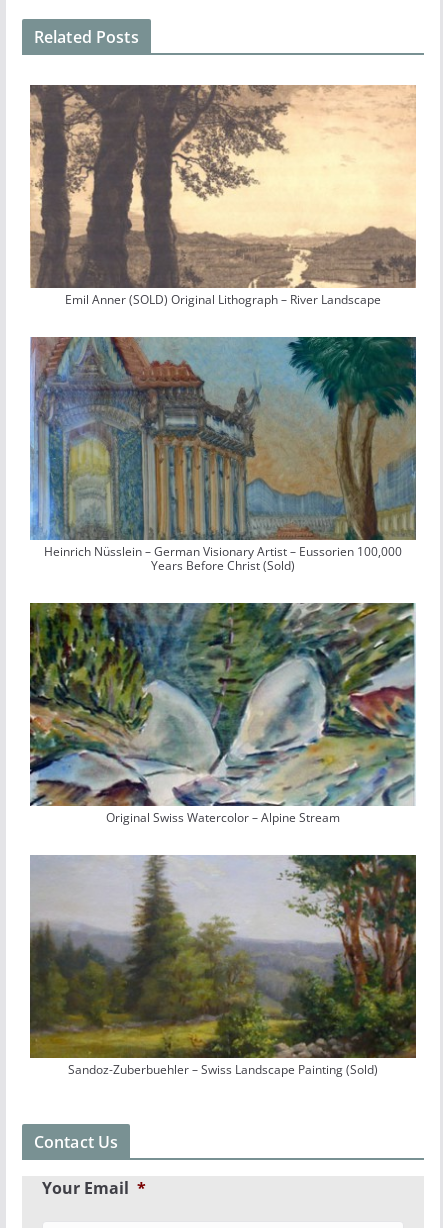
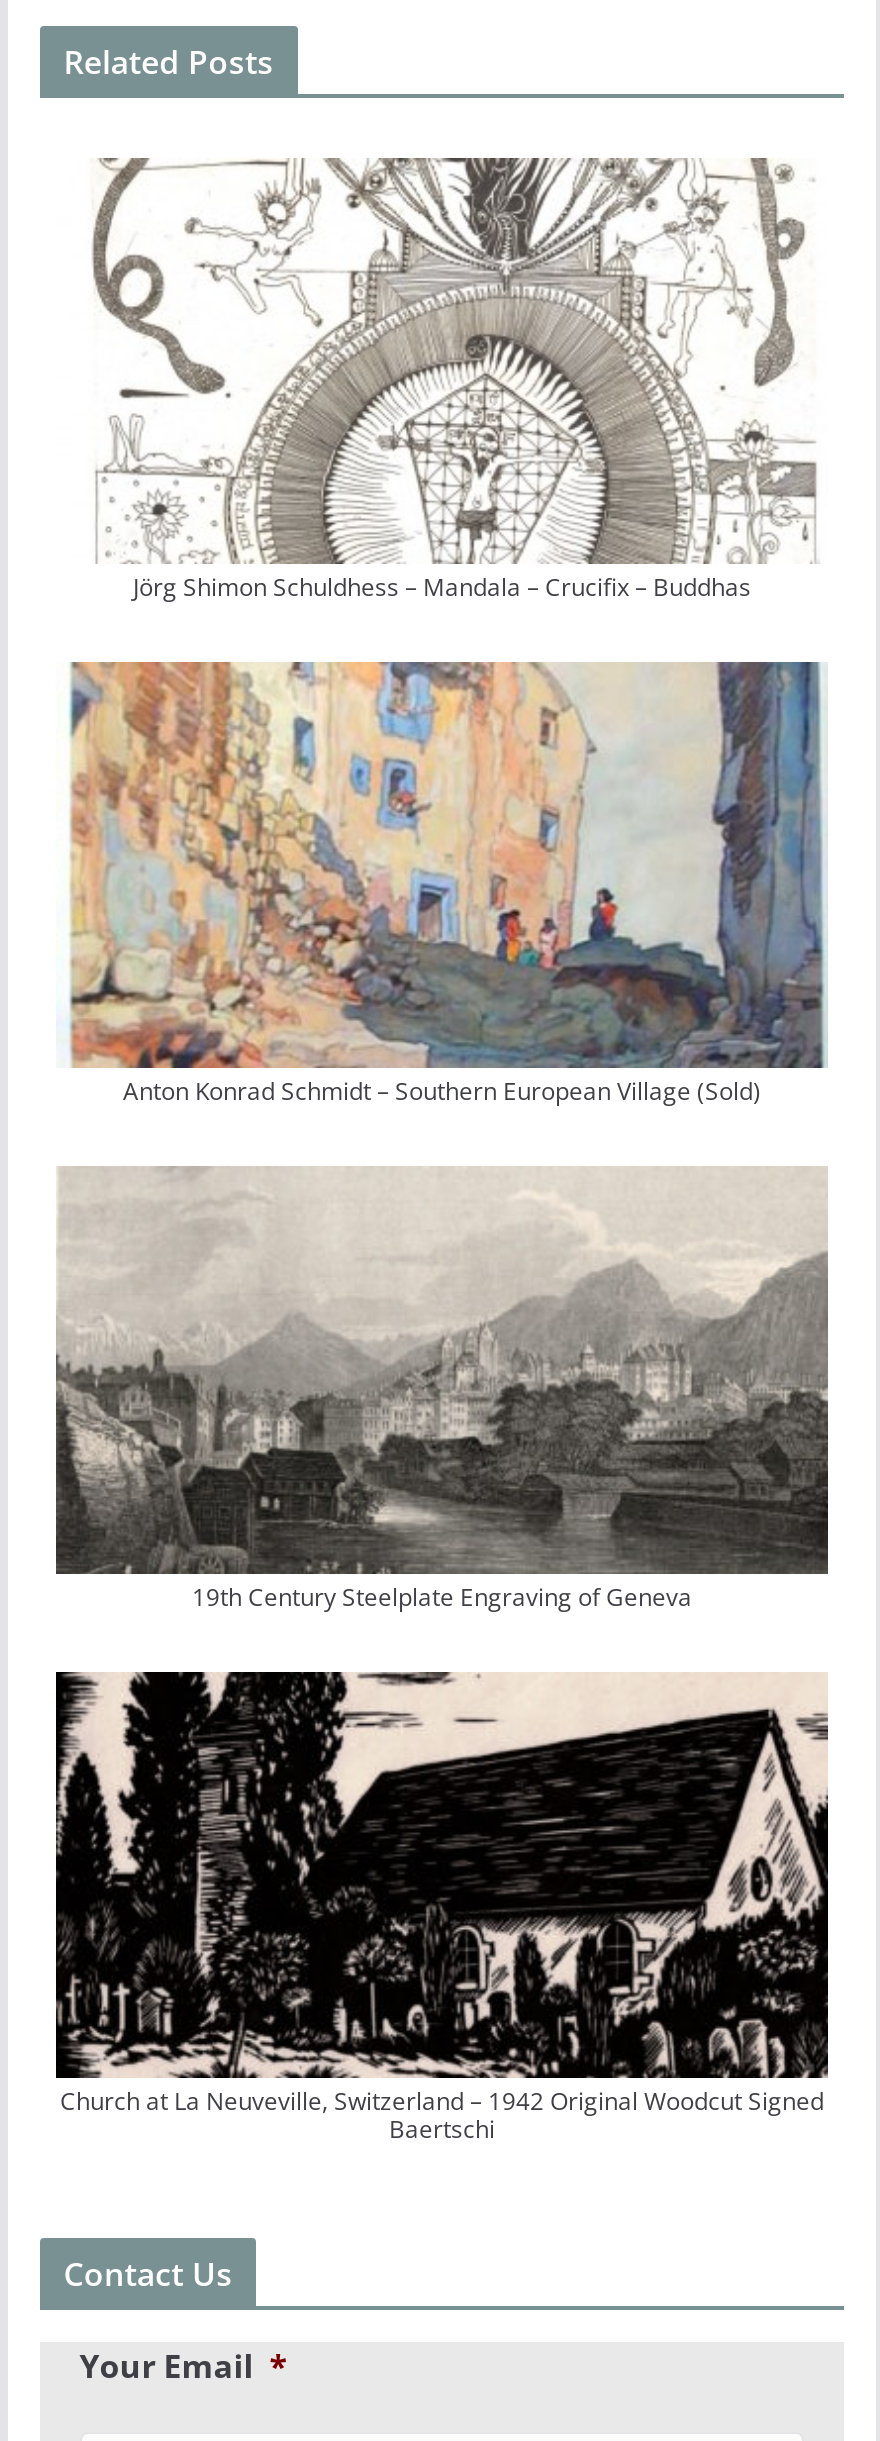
[29,84,417,308] [image] | Emil Anner (SOLD) Original Lithograph – River Landscape -> [56,157,828,605] [image] | Jörg Shimon Schuldhess – Mandala – Crucifix – Buddhas
[29,336,417,574] [image] | Heinrich Nüsslein – German Visionary Artist – Eussorien 100,000 | Years Before Christ (Sold) -> [56,661,828,1109] [image] | Anton Konrad Schmidt – Southern European Village (Sold)
[29,589,416,826] [image] | Original Swiss Watercolor – Alpine Stream -> [56,1165,830,1613] [image] | 19th Century Steelplate Engraving of Geneva
[29,841,417,1078] [image] | Sandoz-Zuberbuehler – Swiss Landscape Painting (Sold) -> [54,1669,830,2146] [image] | Church at La Neuveville, Switzerland – 1942 Original Woodcut Signed | Baertschi

